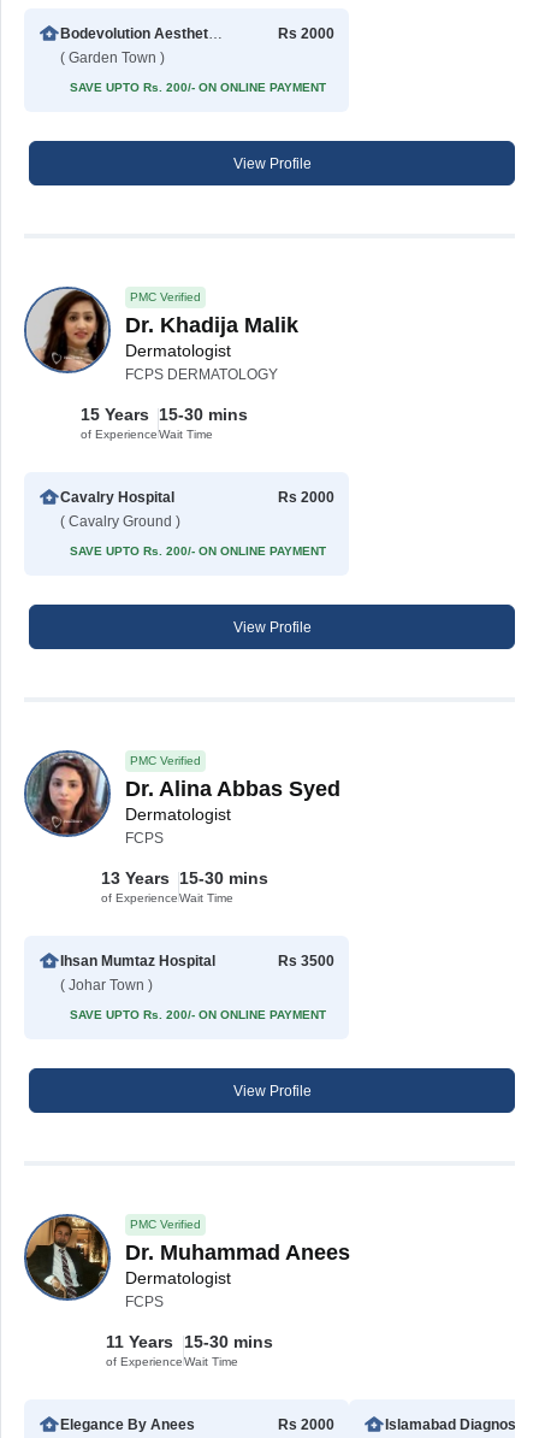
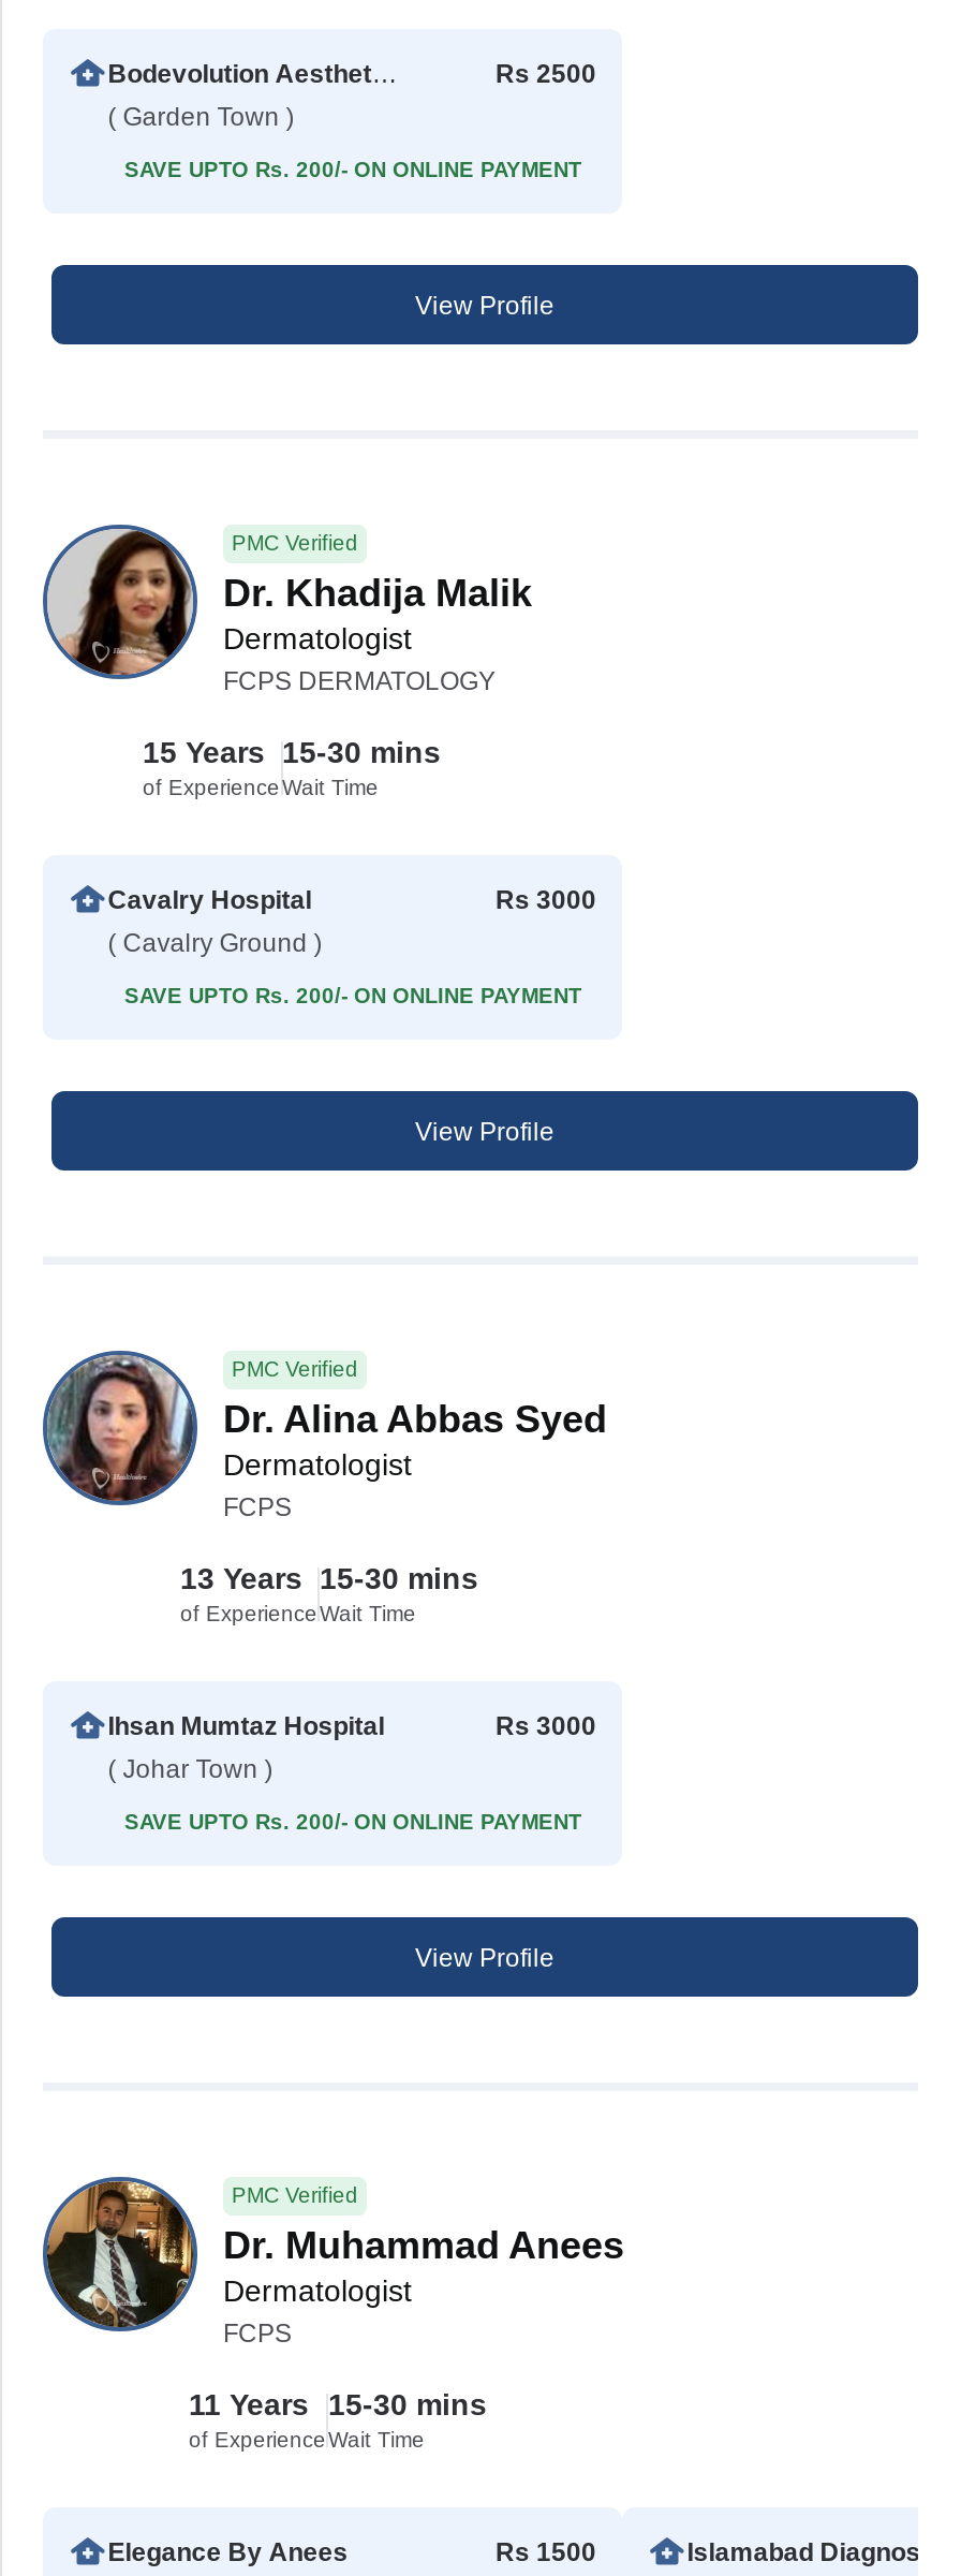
[278,25,334,42] Rs 2000 -> [496,59,596,89] Rs 2500
[278,489,334,506] Rs 2000 -> [496,885,596,915] Rs 3000
[278,953,334,969] Rs 3500 -> [496,1711,596,1741] Rs 3000
[278,1416,334,1433] Rs 2000 -> [496,2537,596,2567] Rs 1500

